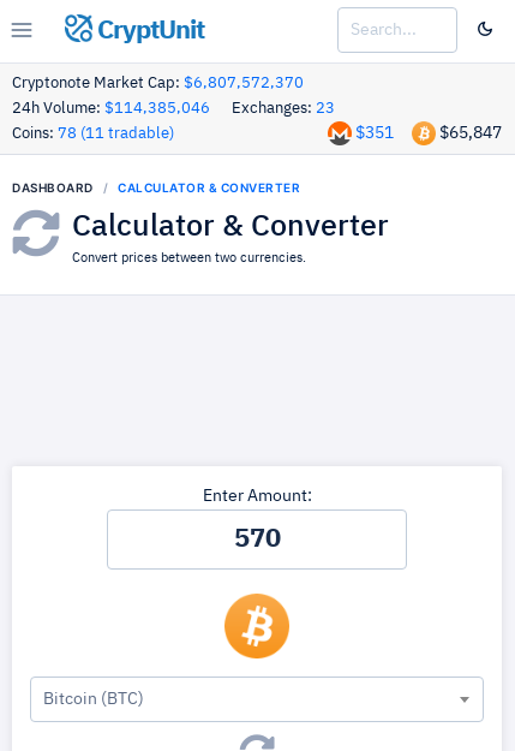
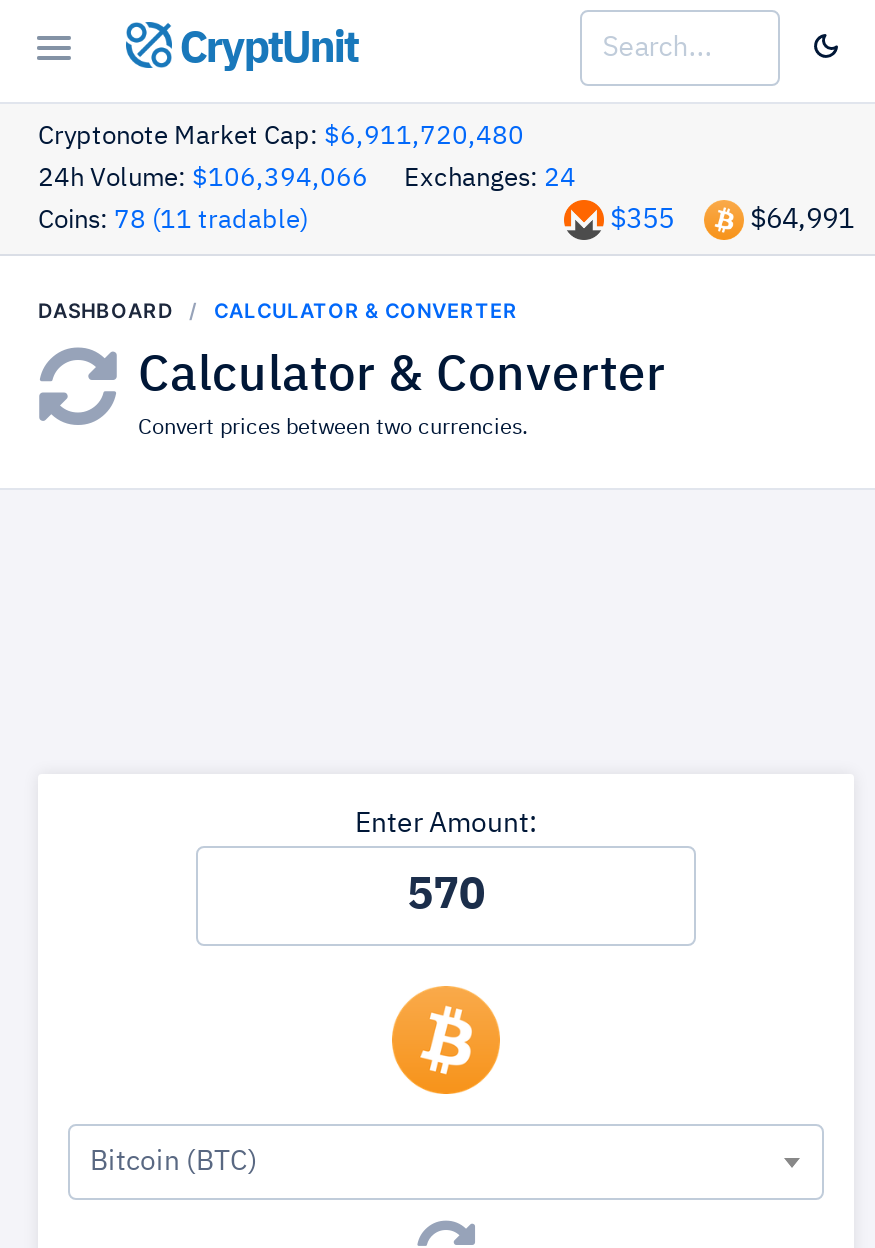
[12,76,304,91] Cryptonote Market Cap: $6,807,572,370 -> [38,124,524,150] Cryptonote Market Cap: $6,911,720,480
[12,101,210,117] 24h Volume: $114,385,046 -> [38,166,368,192] 24h Volume: $106,394,066
[232,101,335,117] Exchanges: 23 -> [404,166,576,192] Exchanges: 24
[355,125,394,142] $351 -> [610,206,674,234] $355
[439,125,502,142] $65,847 -> [750,206,854,234] $64,991

